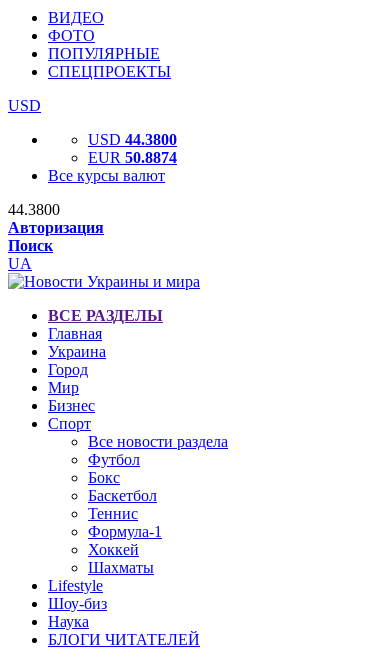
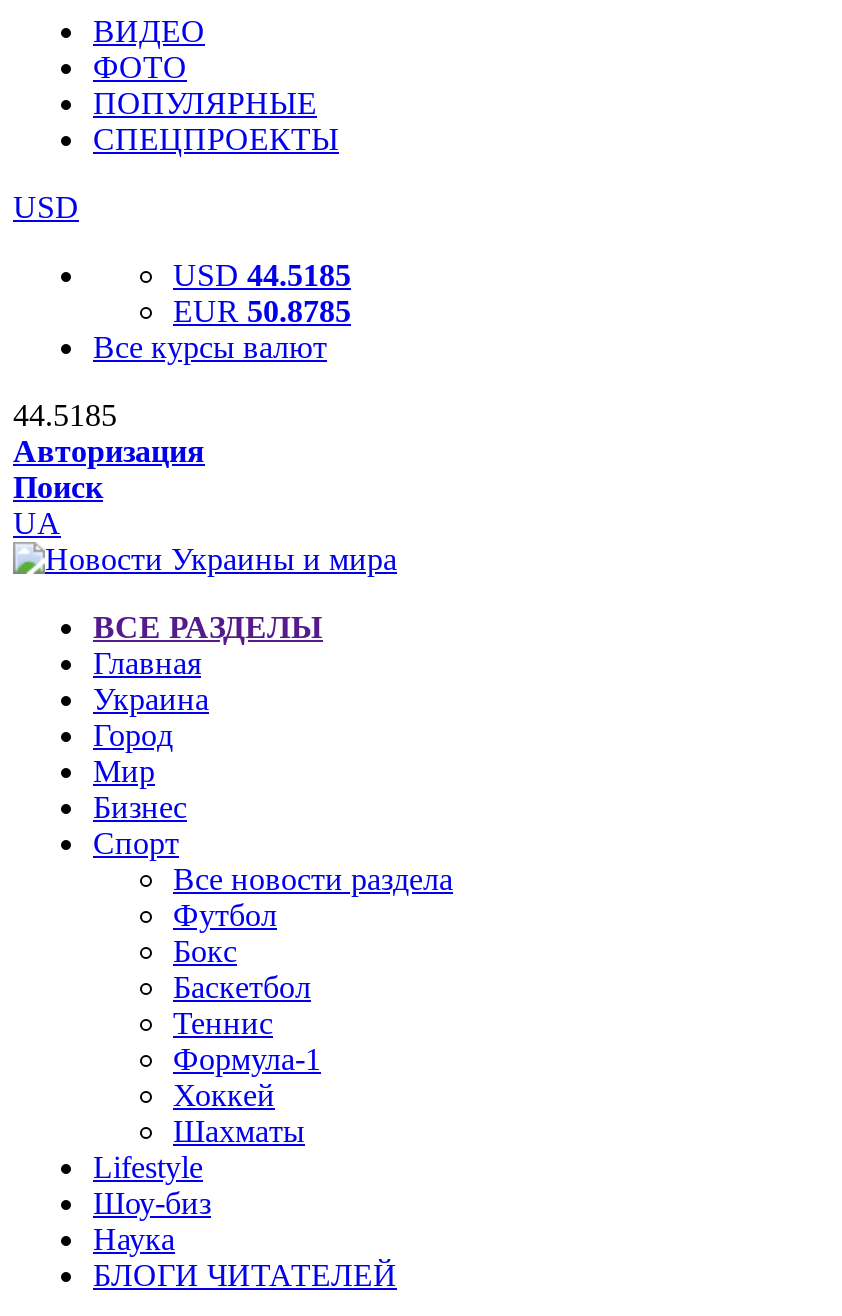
[88,131,177,148] USD 44.3800 -> [173,258,351,292] USD 44.5185
[88,149,177,166] EUR 50.8874 -> [173,294,351,328] EUR 50.8785
[8,201,60,218] 44.3800 -> [13,398,117,432] 44.5185

